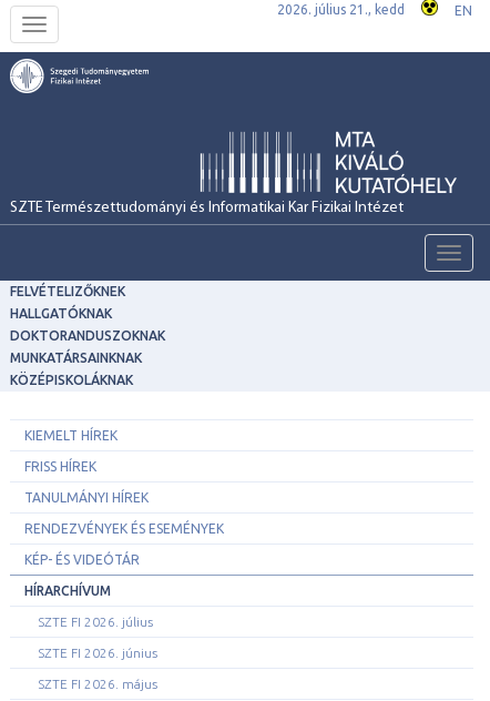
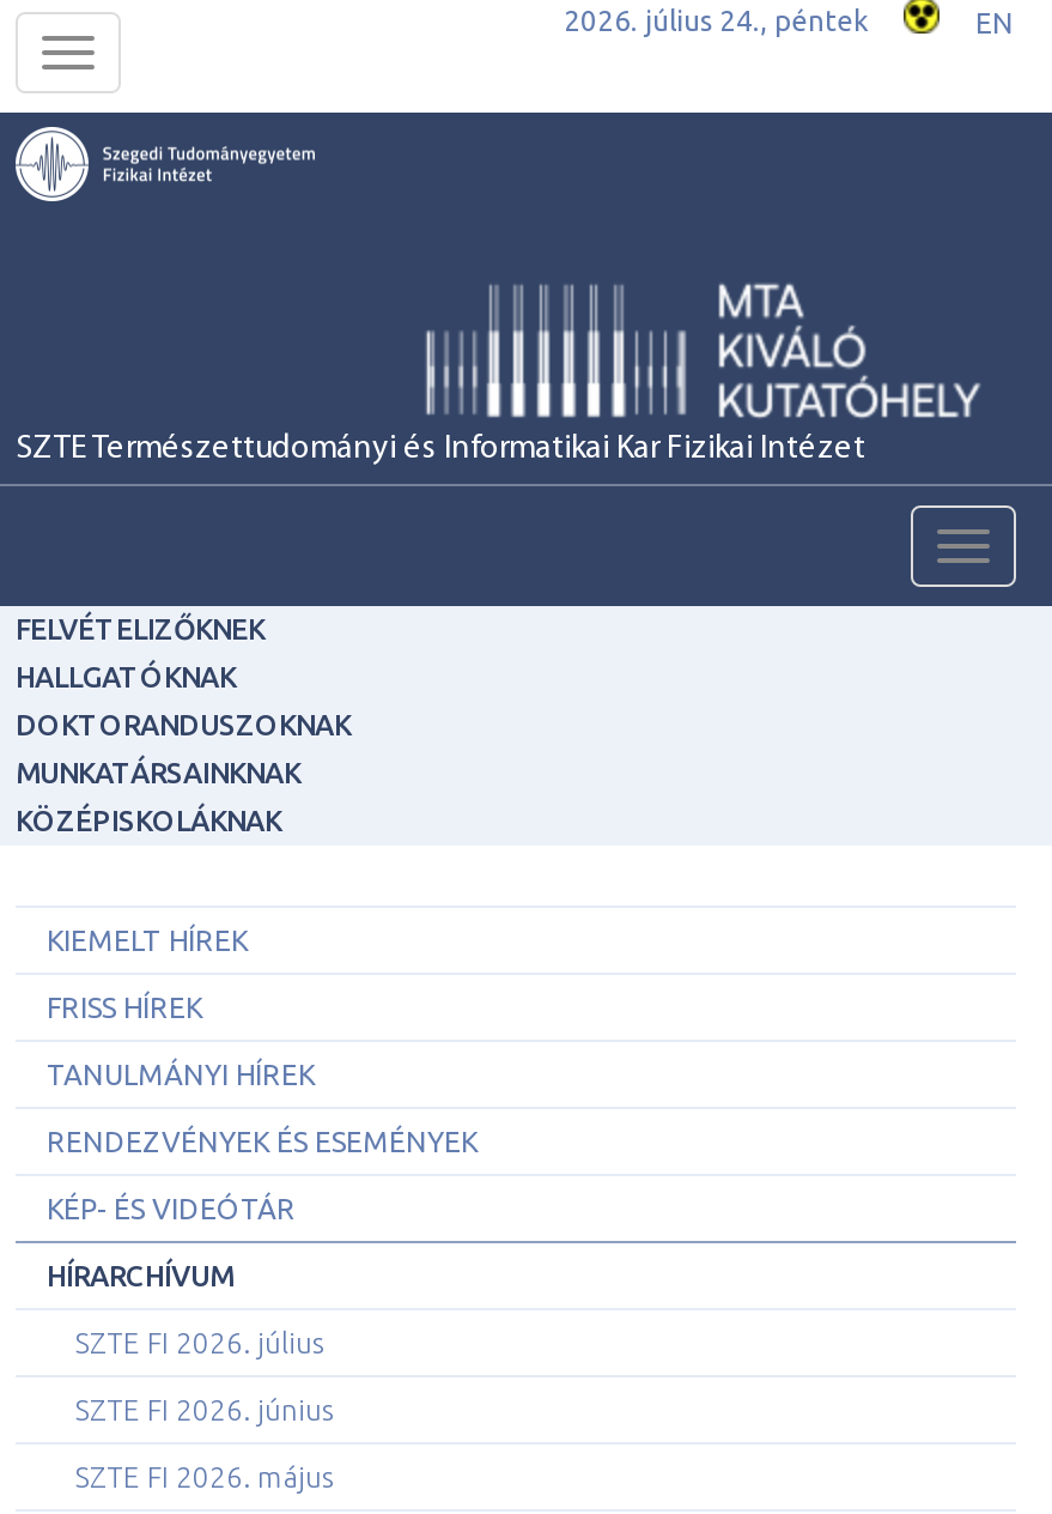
[277,2,405,17] 2026. július 21., kedd -> [564,5,868,36] 2026. július 24., péntek

